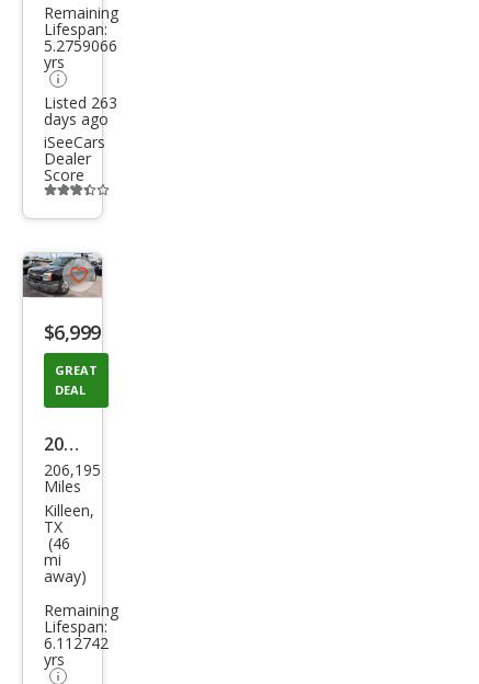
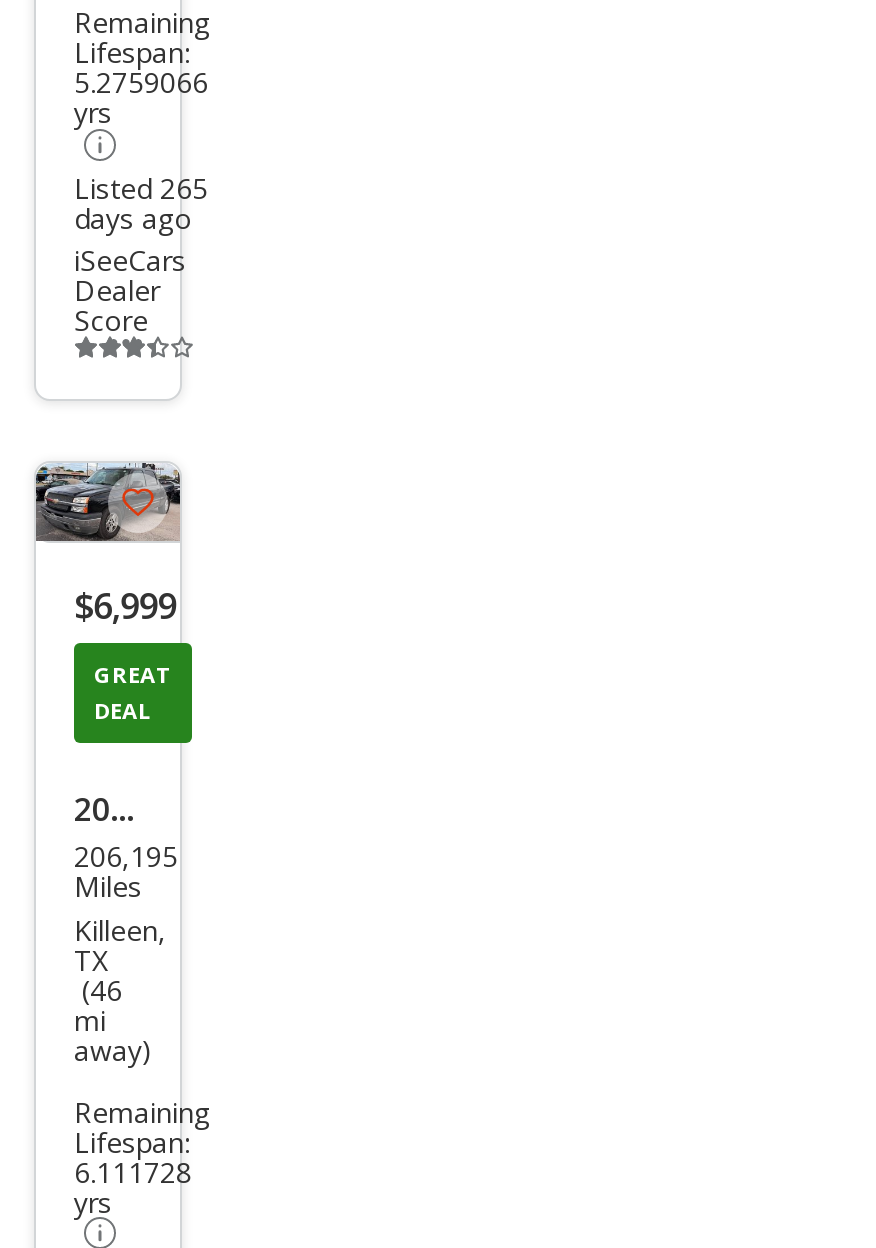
[44,92,117,113] Listed 263 -> [74,169,208,207] Listed 265
[44,632,109,653] 6.112742 -> [74,1154,192,1192] 6.111728

